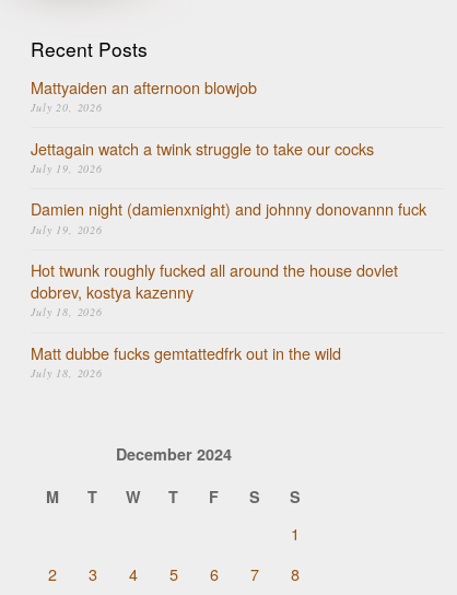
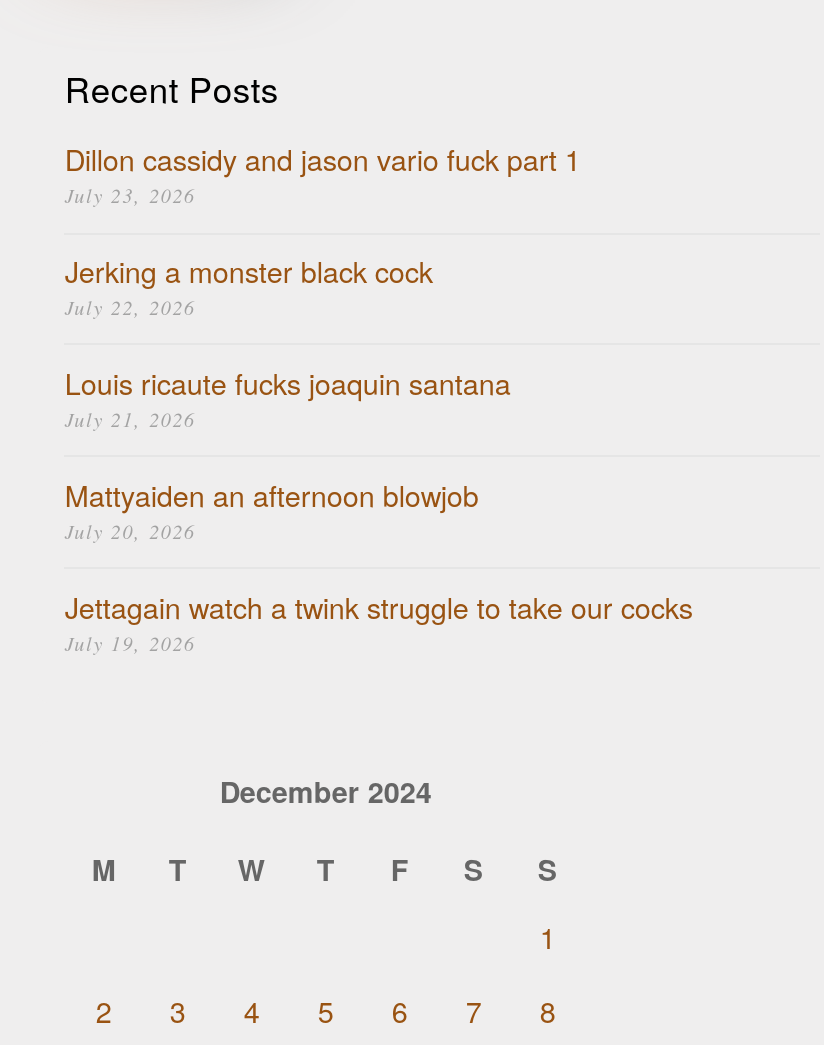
none -> [65,137,581,433] Dillon cassidy and jason vario fuck part 1 | July 23, 2026 | Jerking a monster black cock | July 22, 2026 | Louis ricaute fucks joaquin santana | July 21, 2026
moved [31,75,374,176] -> [65,473,693,657]: Mattyaiden an afternoon blowjob | July 20, 2026 | Jettagain watch a twink struggle to take our cocks | July 19, 2026
[31,197,427,381] Damien night (damienxnight) and johnny donovannn fuck | July 19, 2026 | Hot twunk roughly fucked all around the house dovlet | dobrev, kostya kazenny | July 18, 2026 | Matt dubbe fucks gemtattedfrk out in the wild | July 18, 2026 -> none

